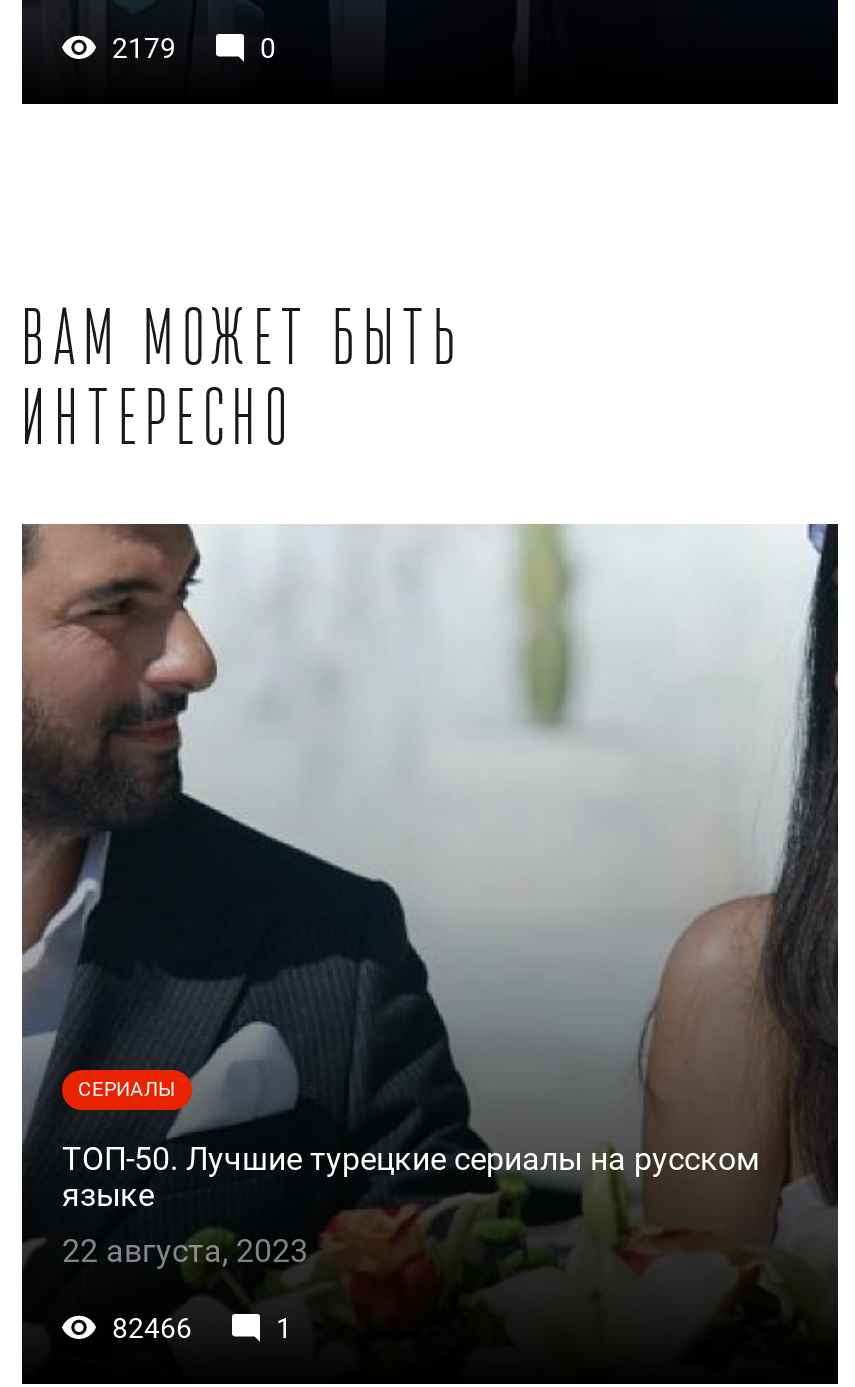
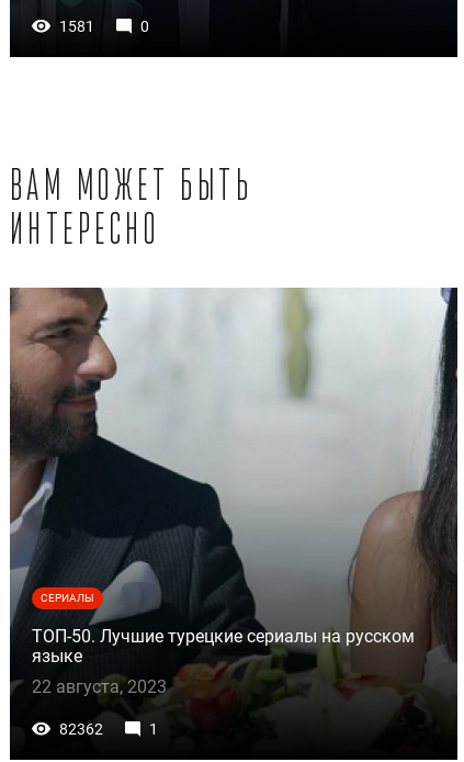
[112,31,176,63] 2179 -> [59,17,94,35] 1581
[112,1311,192,1343] 82466 -> [59,720,103,738] 82362

